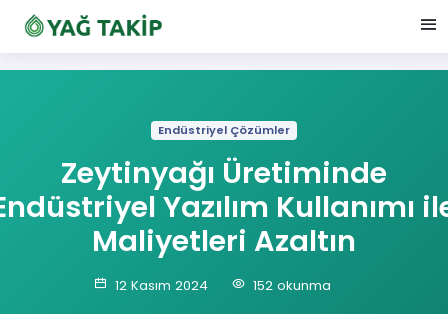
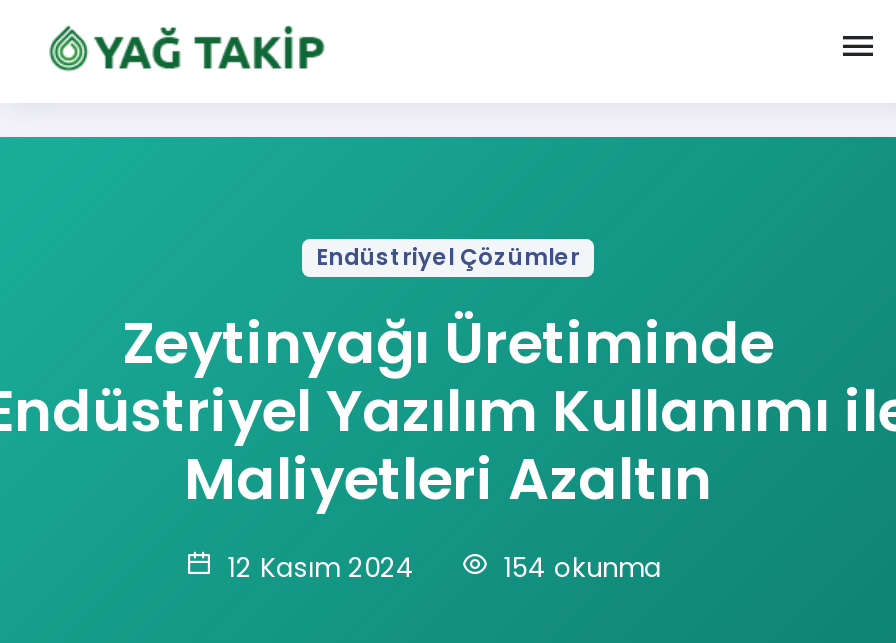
[248,276,330,295] 152 okunma -> [496,549,662,587] 154 okunma

